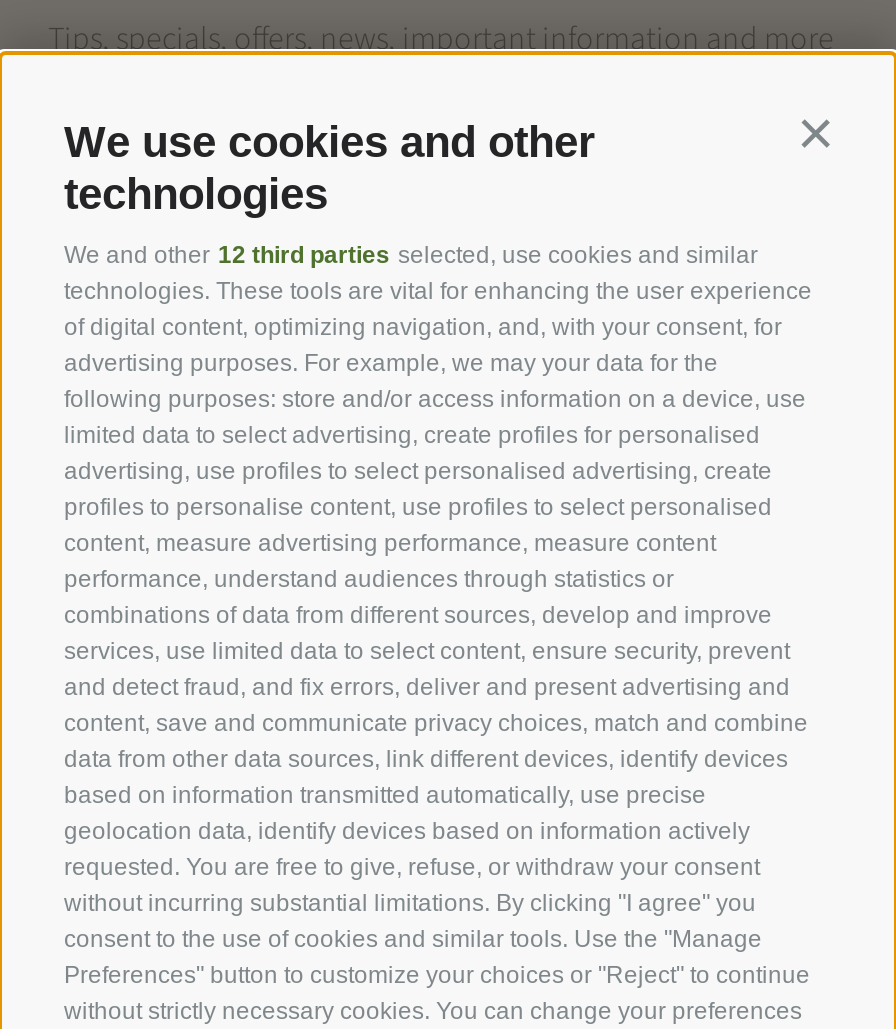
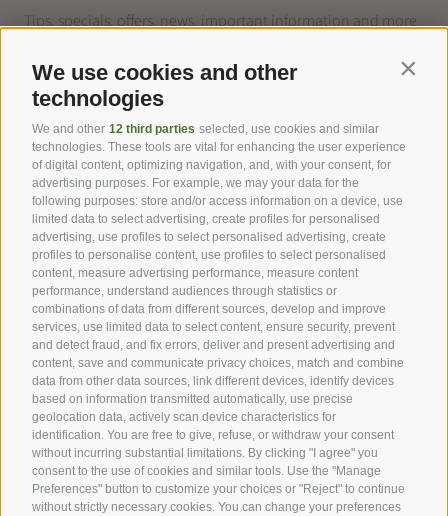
[64,817,760,881] geolocation data, identify devices based on information actively | requested. You are free to give, refuse, or withdraw your consent -> [32,410,394,442] geolocation data, actively scan device characteristics for | identification. You are free to give, refuse, or withdraw your consent

